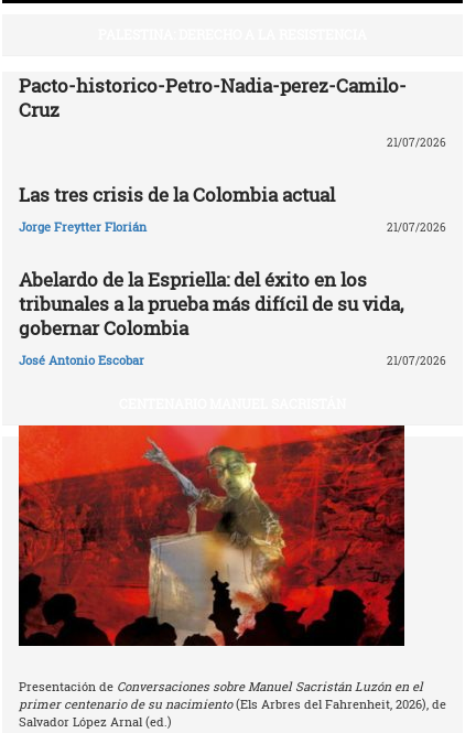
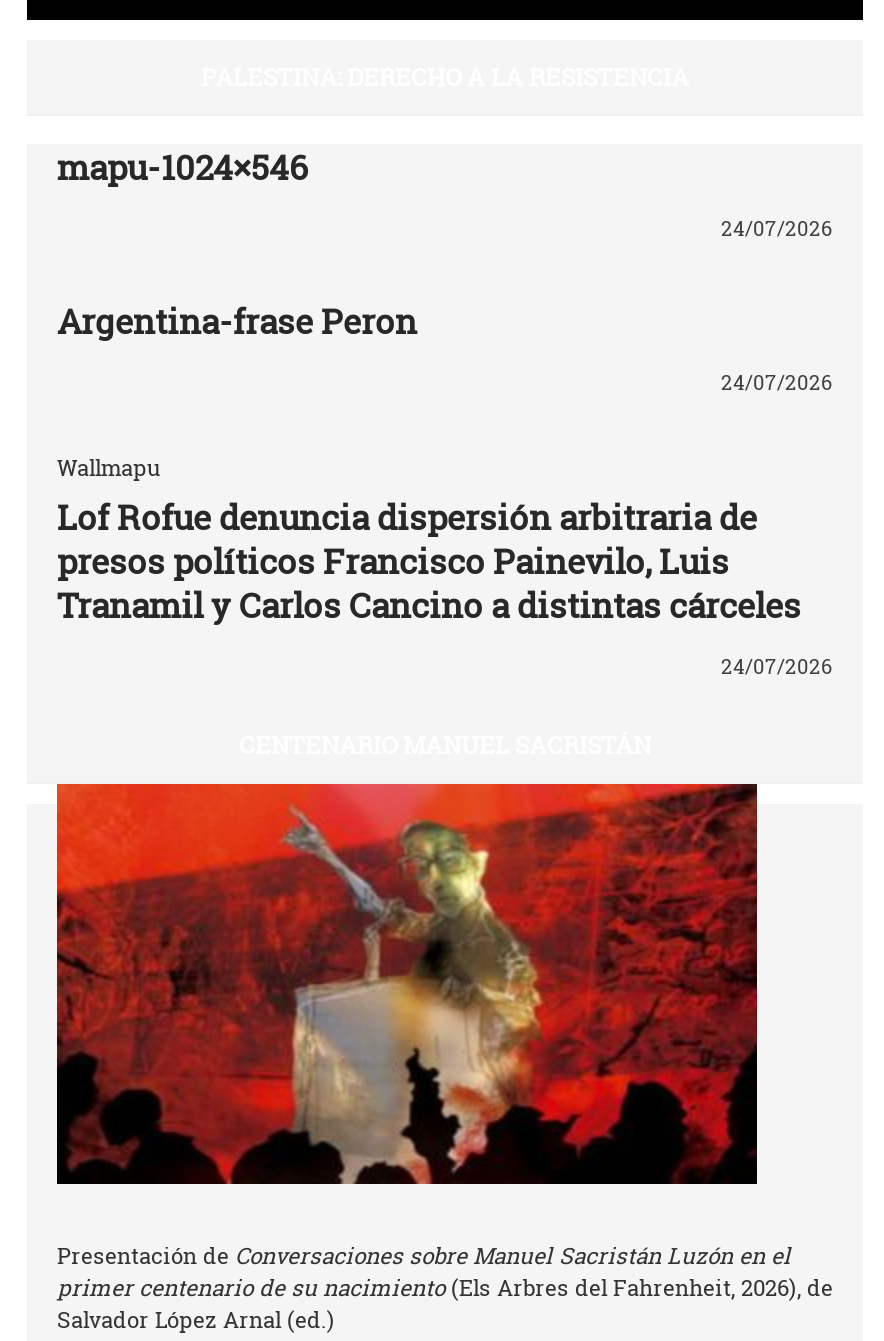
[19,72,407,122] Pacto-historico-Petro-Nadia-perez-Camilo- | Cruz -> [57,144,309,190] mapu-1024×546
[387,136,446,150] 21/07/2026 -> [721,215,833,241] 24/07/2026
[19,182,335,207] Las tres crisis de la Colombia actual -> [57,298,417,344] Argentina-frase Peron
[19,218,446,235] Jorge Freytter Florián | 21/07/2026 -> [721,369,833,395] 24/07/2026
[19,266,403,340] Abelardo de la Espriella: del éxito en los | tribunales a la prueba más difícil de su vida, | gobernar Colombia -> [57,452,801,628] Wallmapu | Lof Rofue denuncia dispersión arbitraria de | presos políticos Francisco Painevilo, Luis | Tranamil y Carlos Cancino a distintas cárceles
[19,352,446,368] José Antonio Escobar | 21/07/2026 -> [721,653,833,679] 24/07/2026

